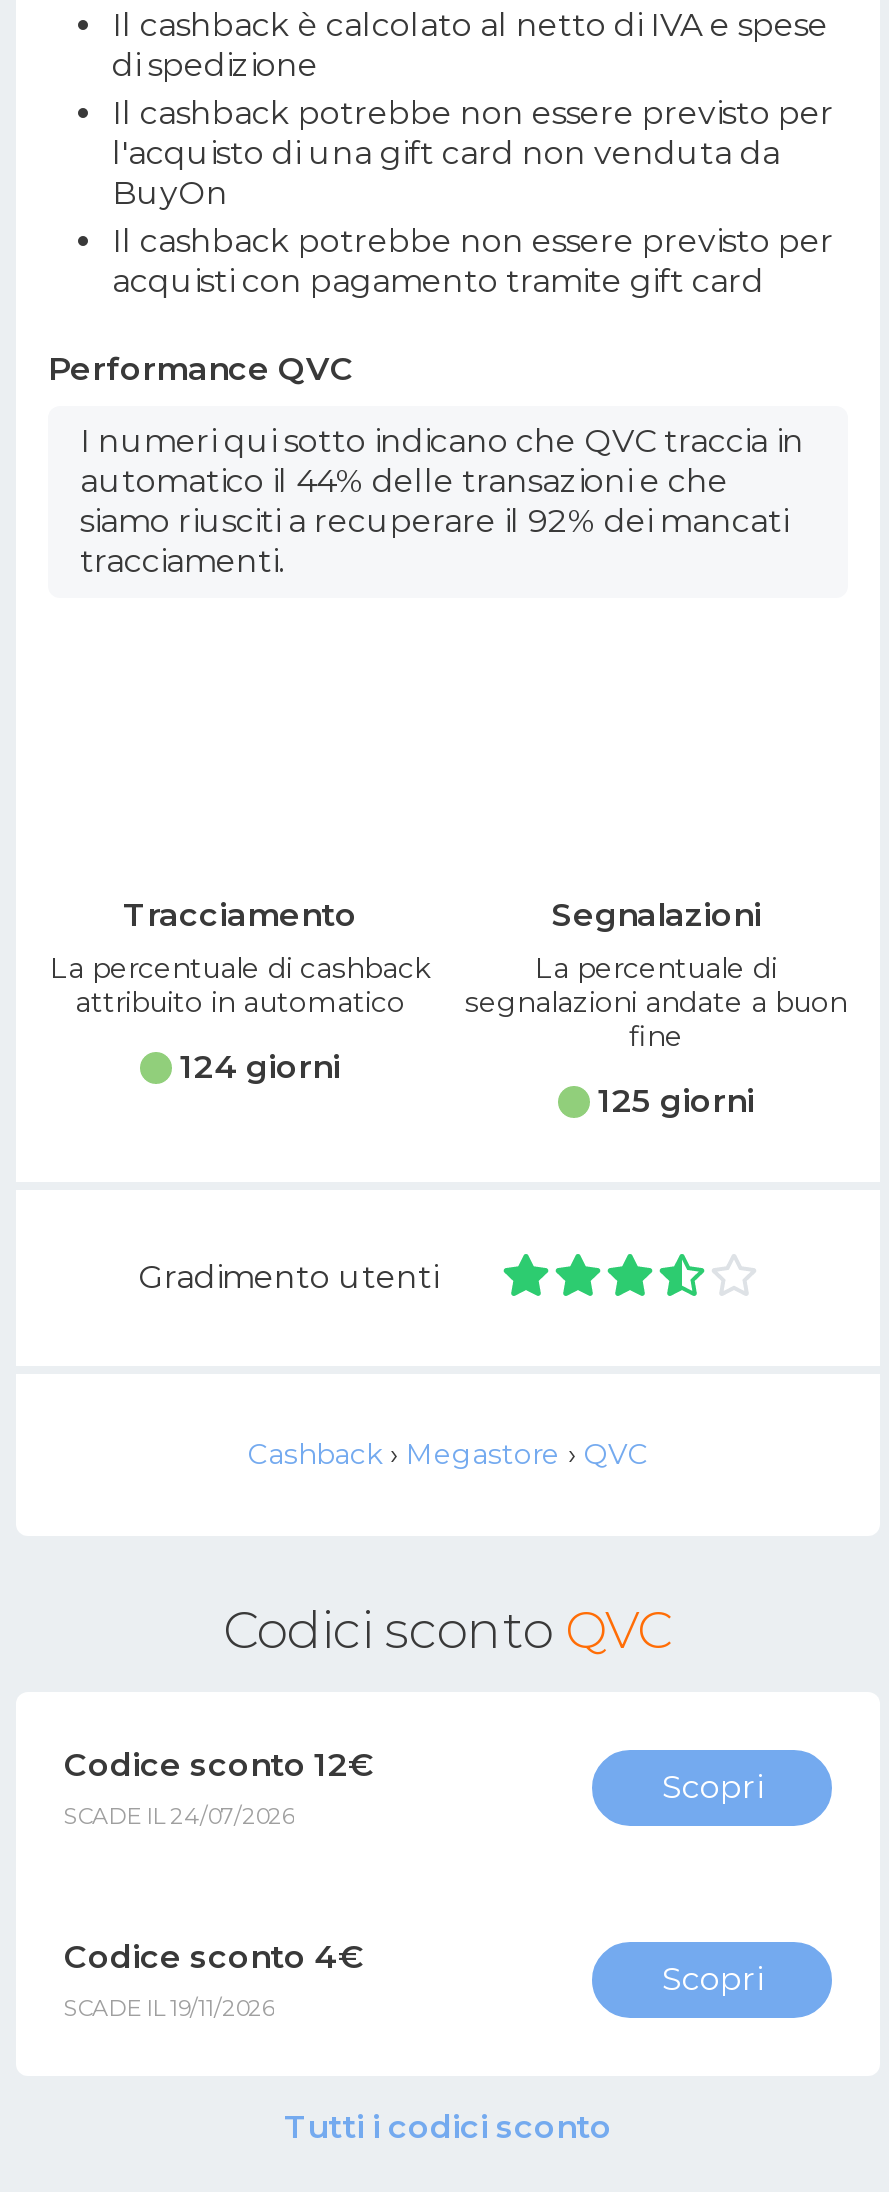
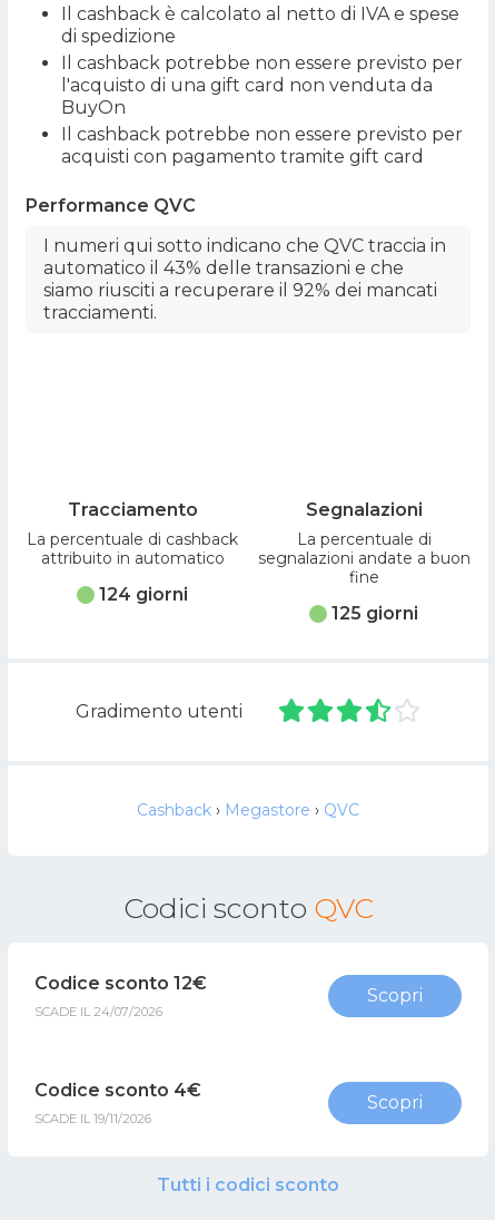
[80,462,728,500] automatico il 44% delle transazioni e che -> [43,257,404,279] automatico il 43% delle transazioni e che

